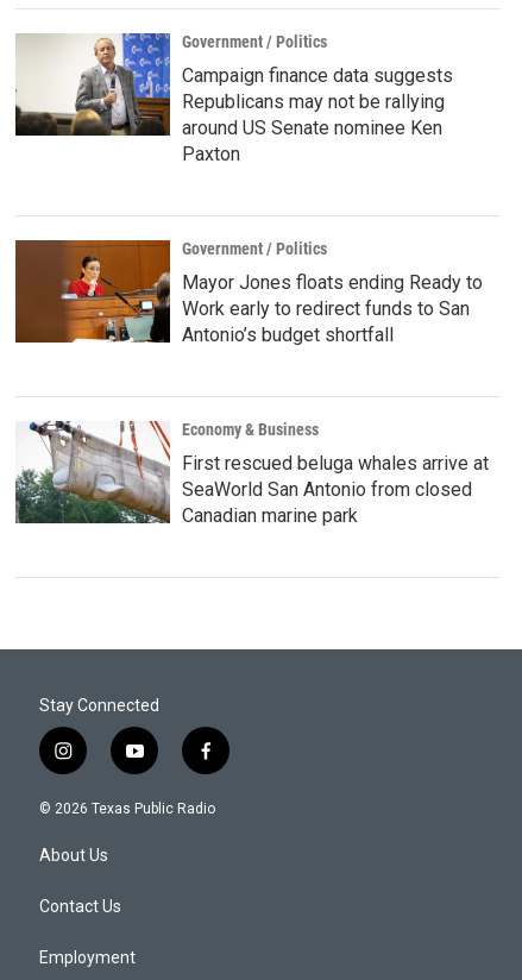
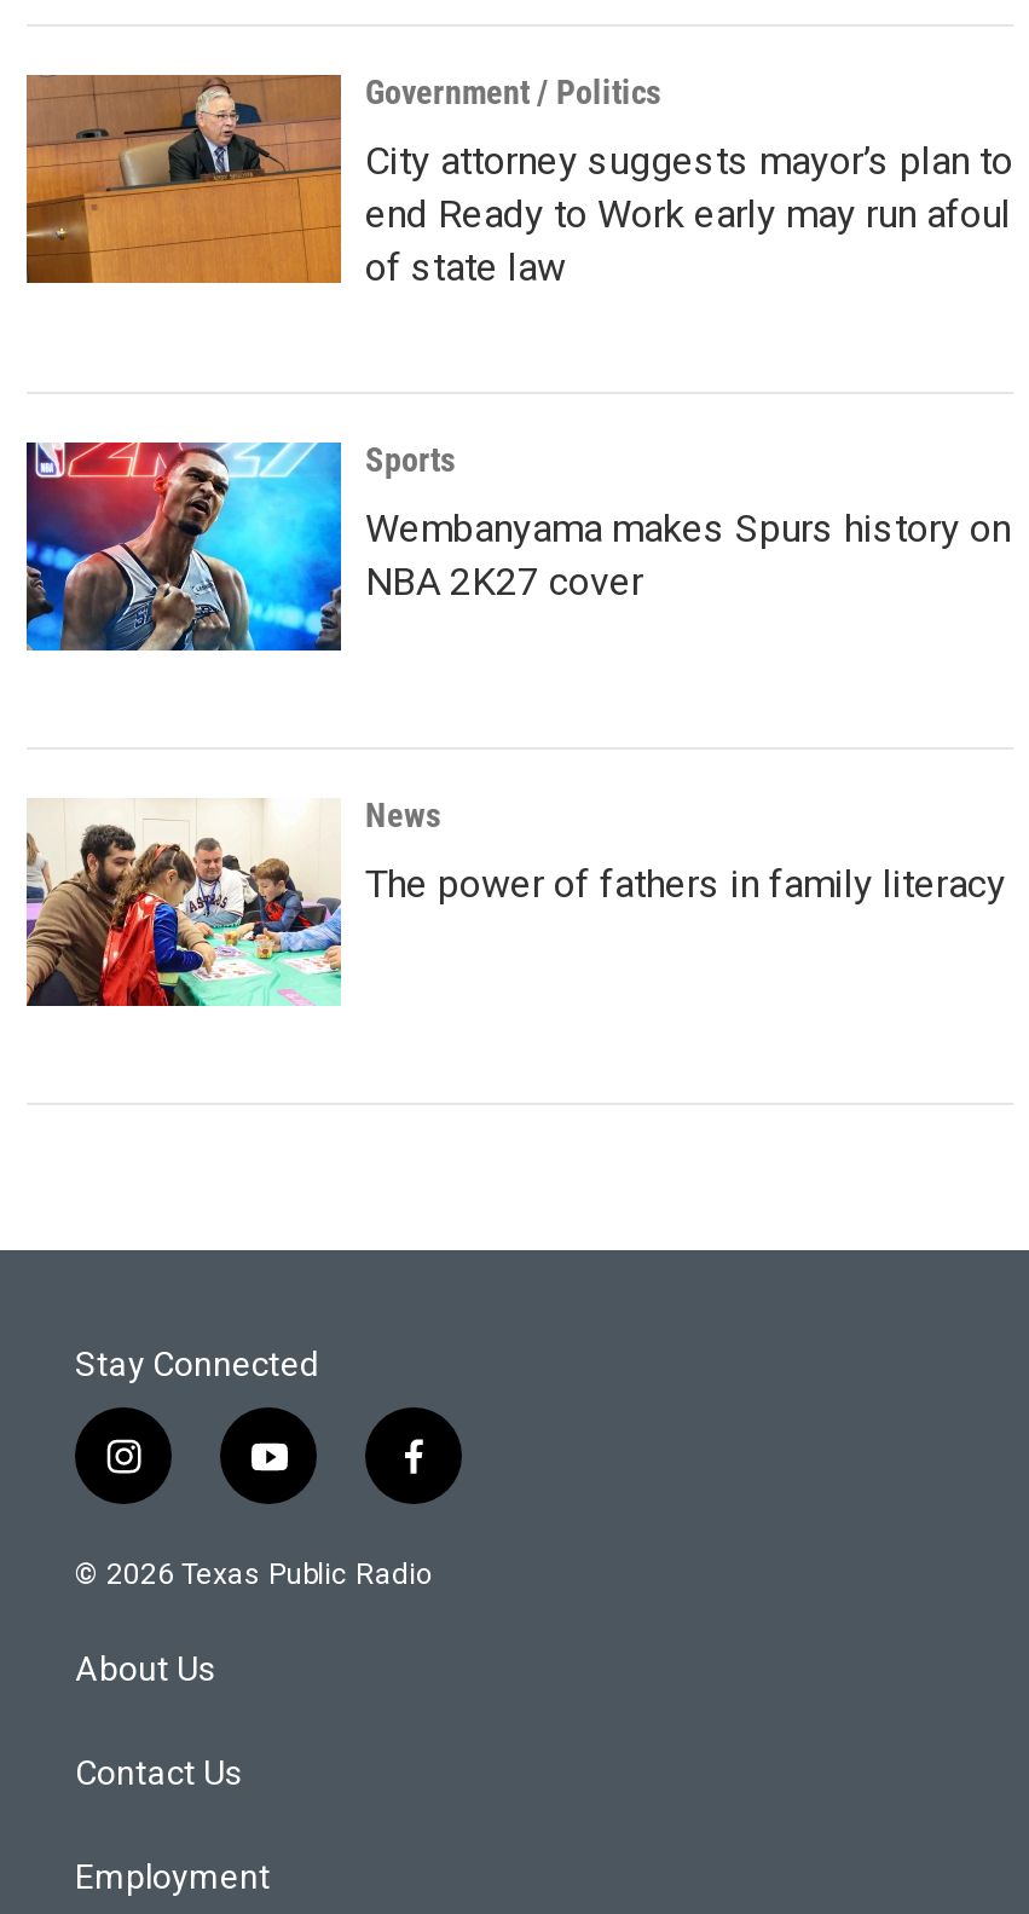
[14,32,453,165] [image] | Campaign finance data suggests | Republicans may not be rallying | around US Senate nominee Ken | Paxton -> [24,73,1013,290] [image] | City attorney suggests mayor’s plan to | end Ready to Work early may run afoul | of state law
[14,239,327,344] [image] | Government / Politics -> [24,440,455,653] [image] | Sports
[182,271,483,346] Mayor Jones floats ending Ready to | Work early to redirect funds to San | Antonio’s budget shortfall -> [365,505,1011,605] Wembanyama makes Spurs history on | NBA 2K27 cover
[14,420,319,524] [image] | Economy & Business -> [24,796,440,1008] [image] | News
[182,452,489,527] First rescued beluga whales arrive at | SeaWorld San Antonio from closed | Canadian marine park -> [365,861,1006,907] The power of fathers in family literacy

